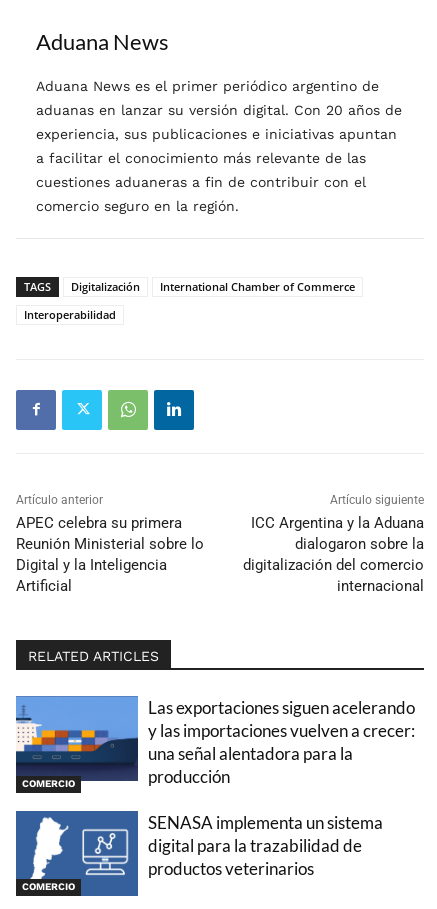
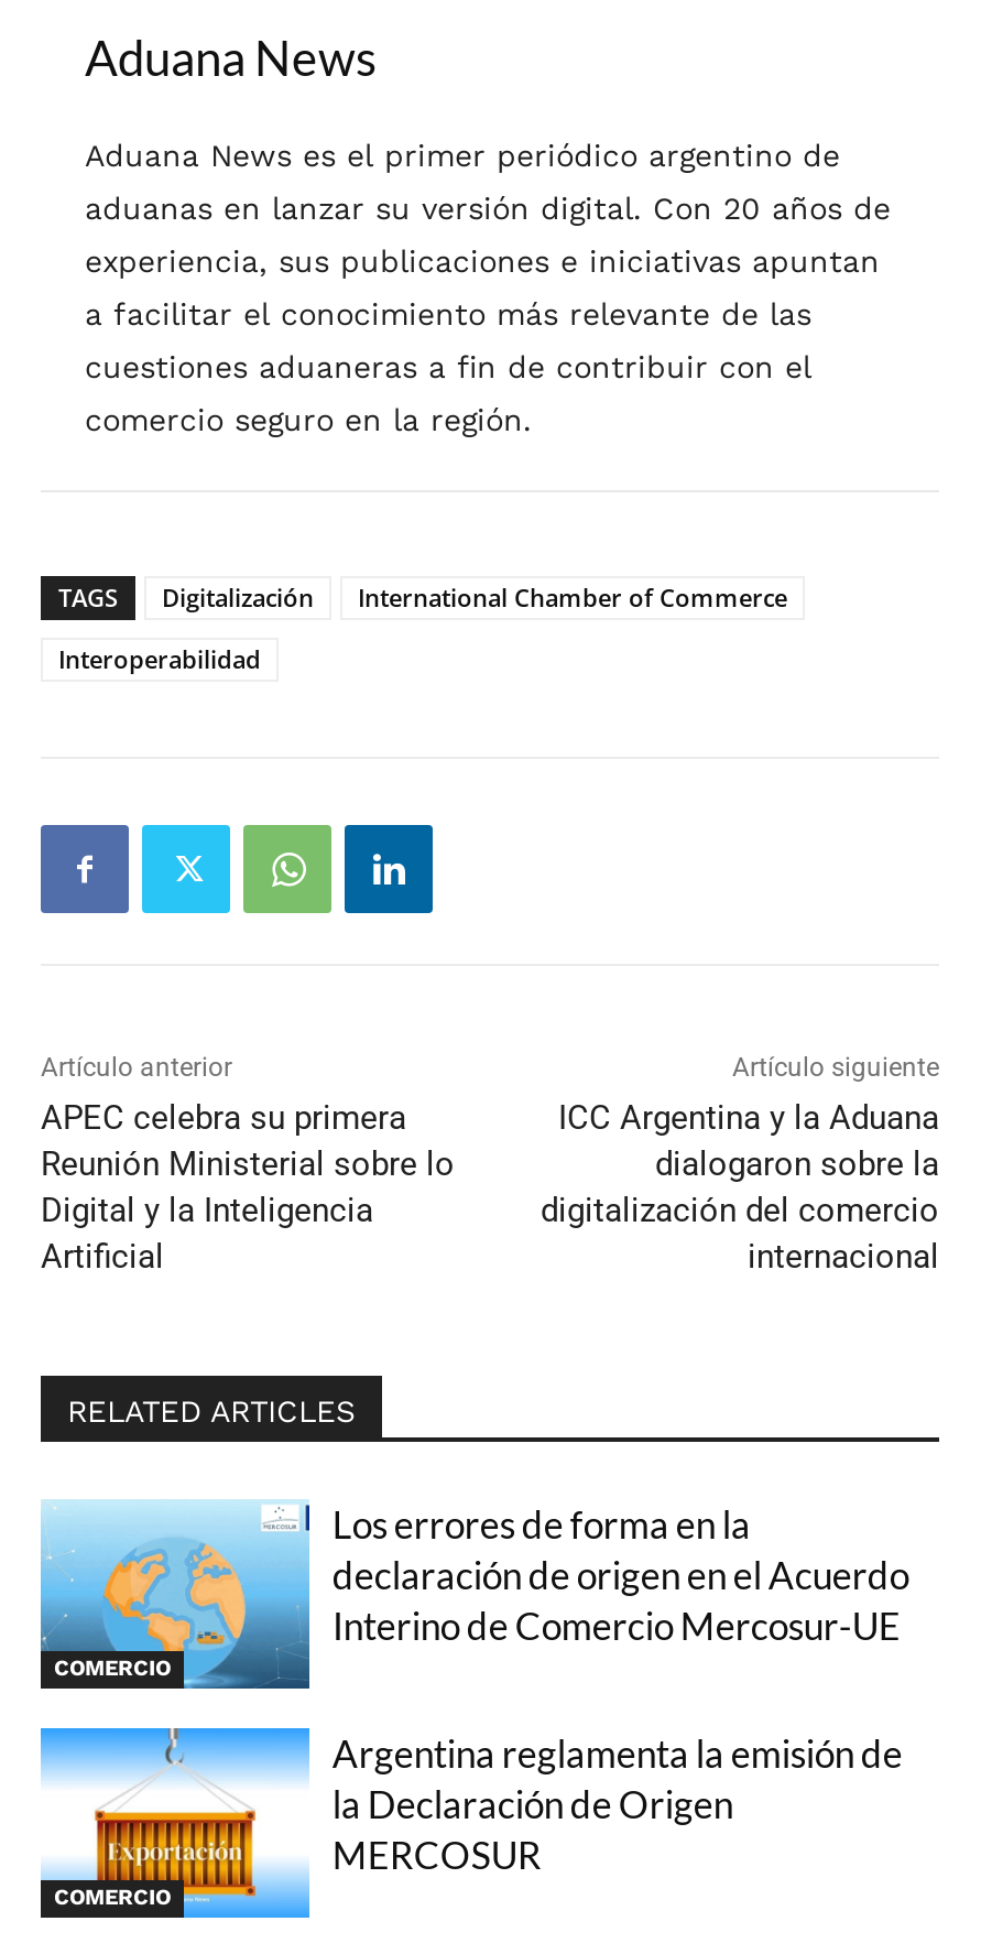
[15,696,415,793] [image] | Las exportaciones siguen acelerando | y las importaciones vuelven a crecer: | una señal alentadora para la | producción -> [39,1502,909,1692] [image] | Los errores de forma en la | declaración de origen en el Acuerdo | Interino de Comercio Mercosur-UE
[15,810,383,897] [image] | SENASA implementa un sistema | digital para la trazabilidad de | productos veterinarios -> [39,1727,903,1919] [image] | Argentina reglamenta la emisión de | la Declaración de Origen | MERCOSUR

